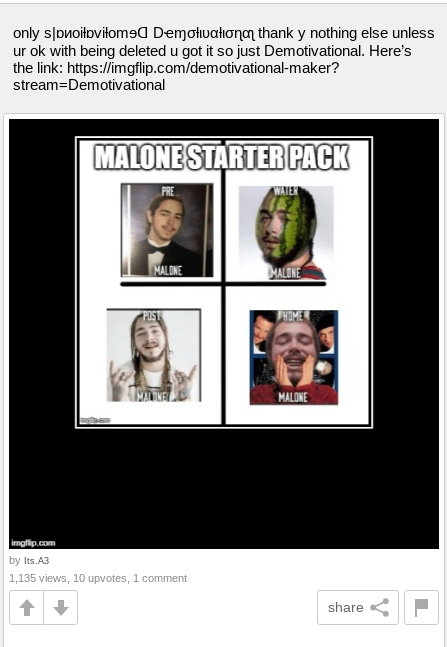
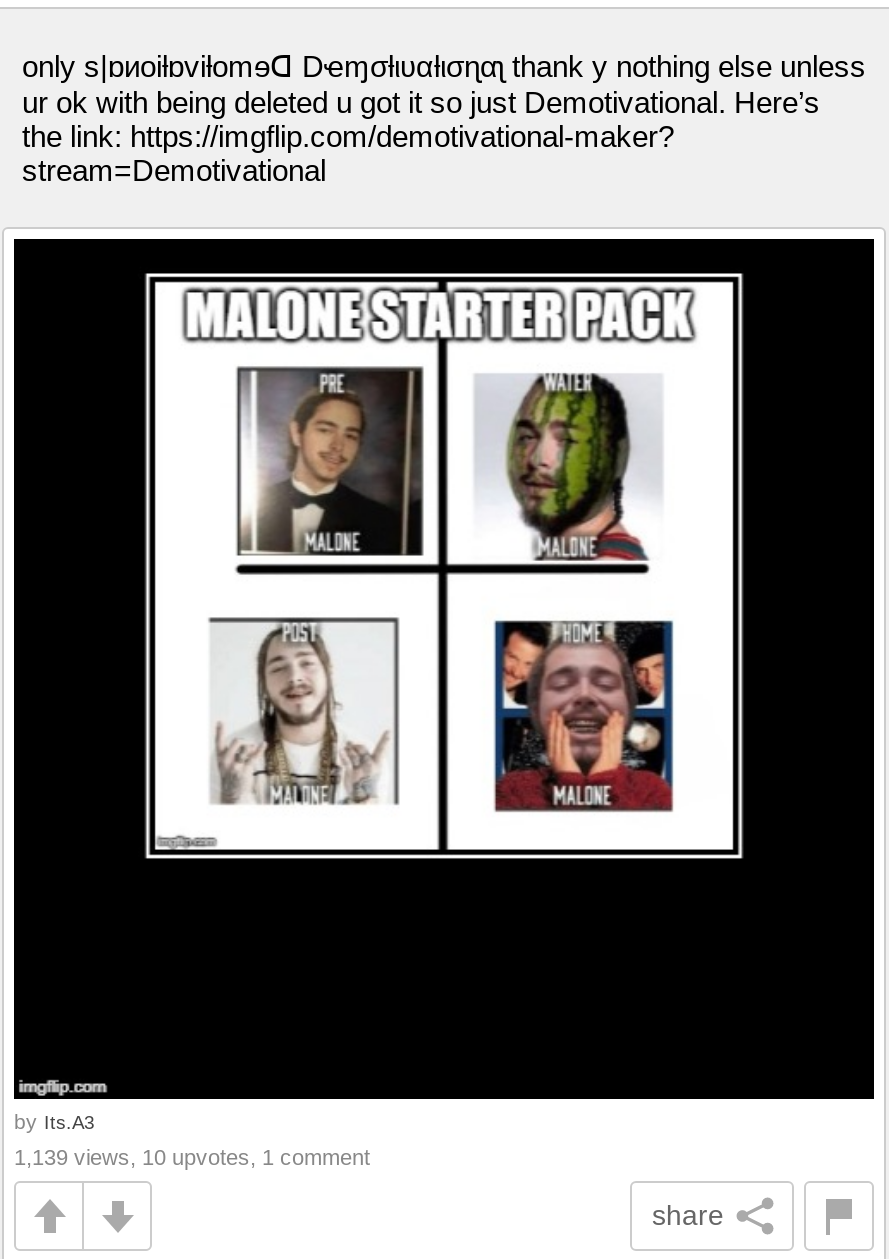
[9,572,187,584] 1,135 views, 10 upvotes, 1 comment -> [14,1145,370,1169] 1,139 views, 10 upvotes, 1 comment

